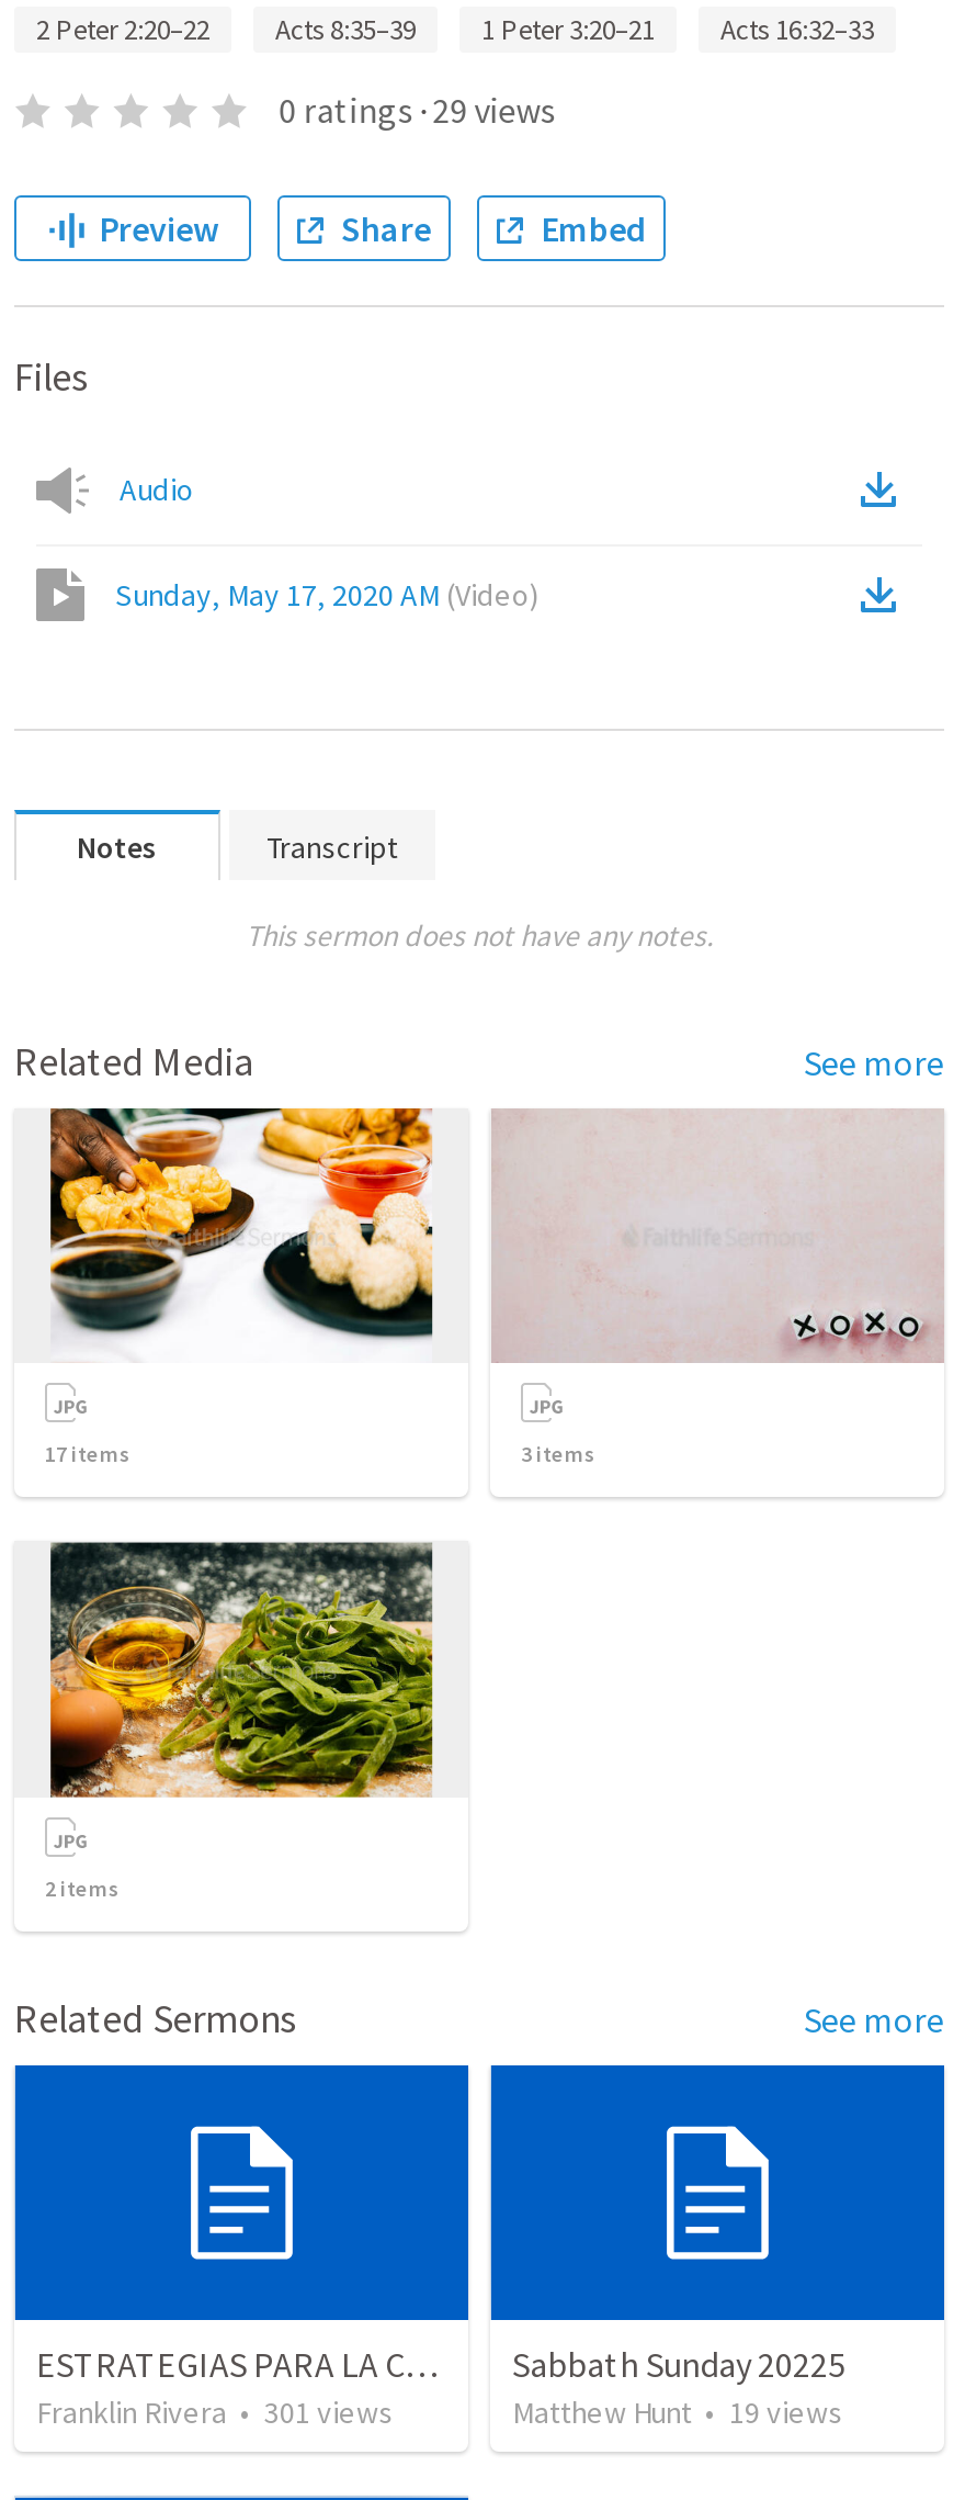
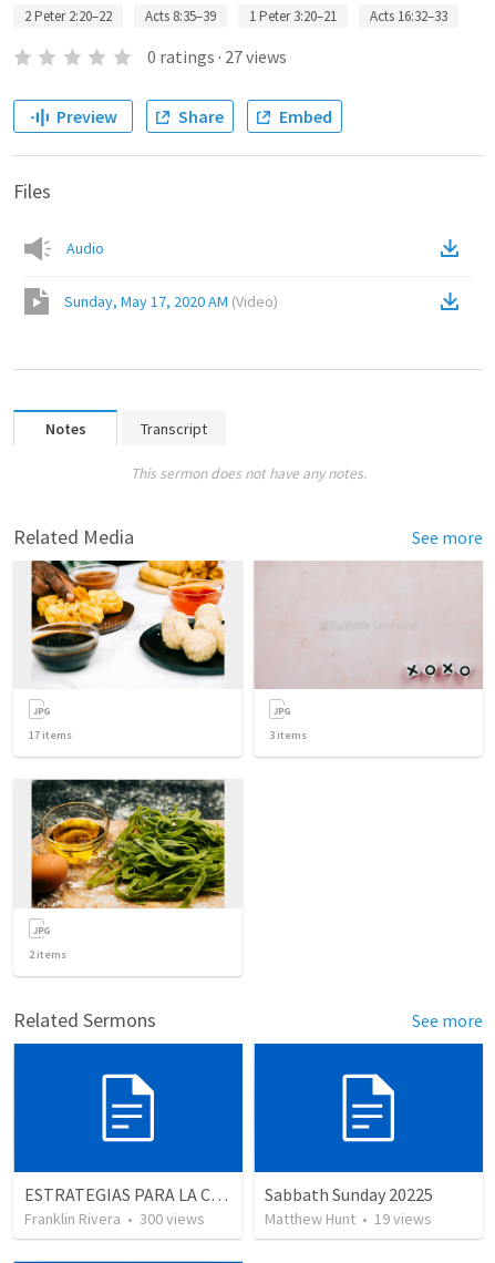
[279,88,555,132] 0 ratings · 29 views -> [147,45,286,68] 0 ratings · 27 views
[36,2393,394,2433] Franklin Rivera • 301 views -> [24,1209,205,1229] Franklin Rivera • 300 views

